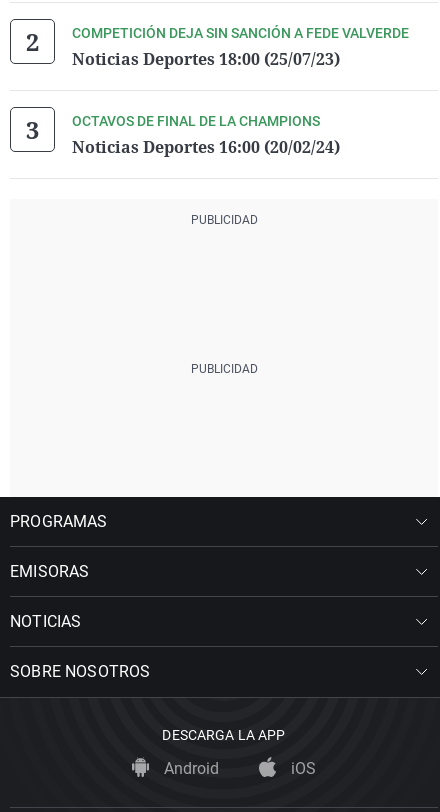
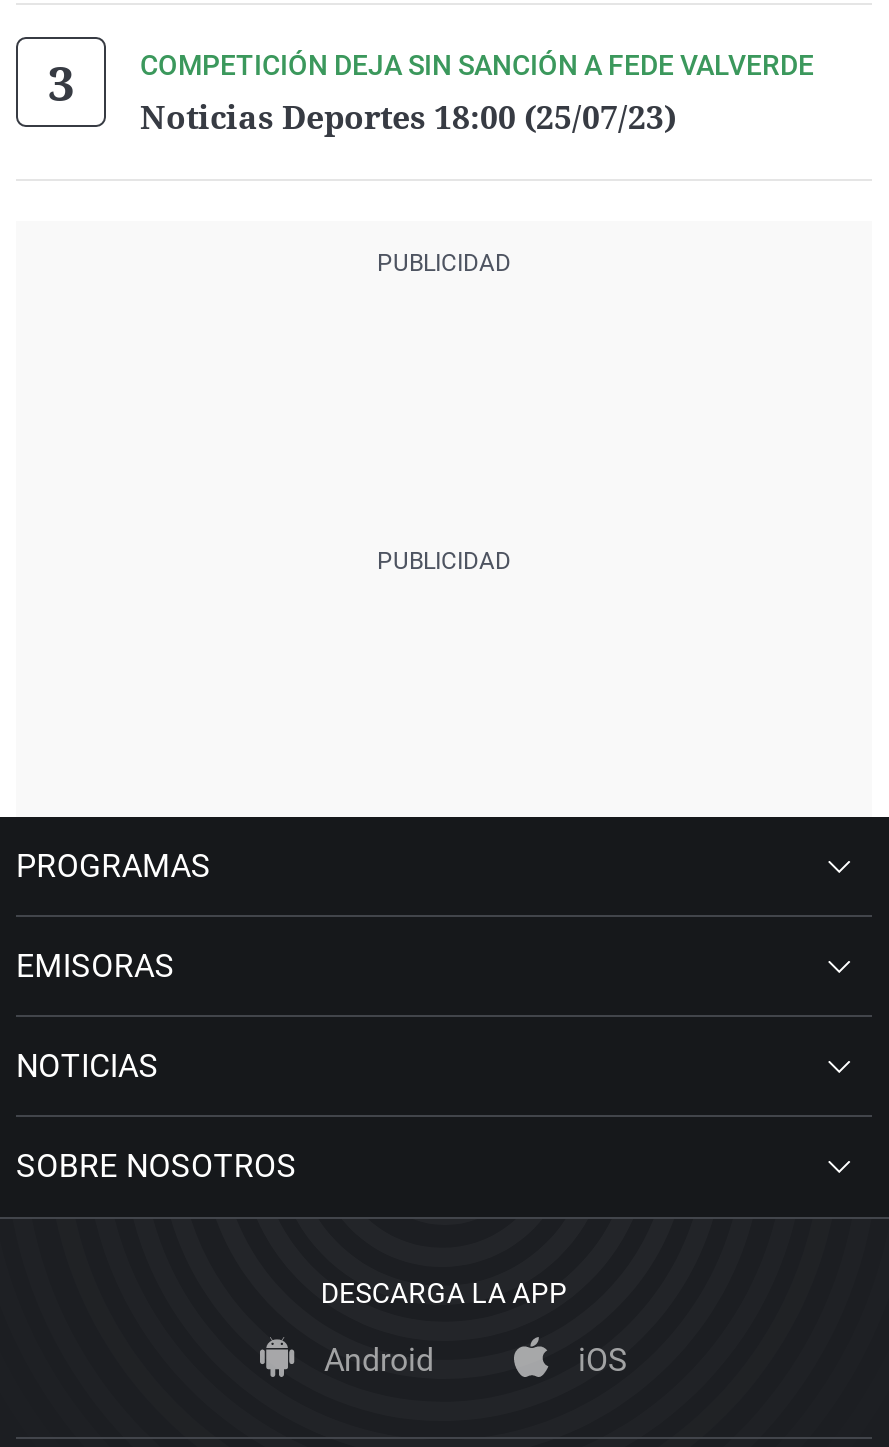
[72,113,340,158] OCTAVOS DE FINAL DE LA CHAMPIONS | Noticias Deportes 16:00 (20/02/24) -> none

